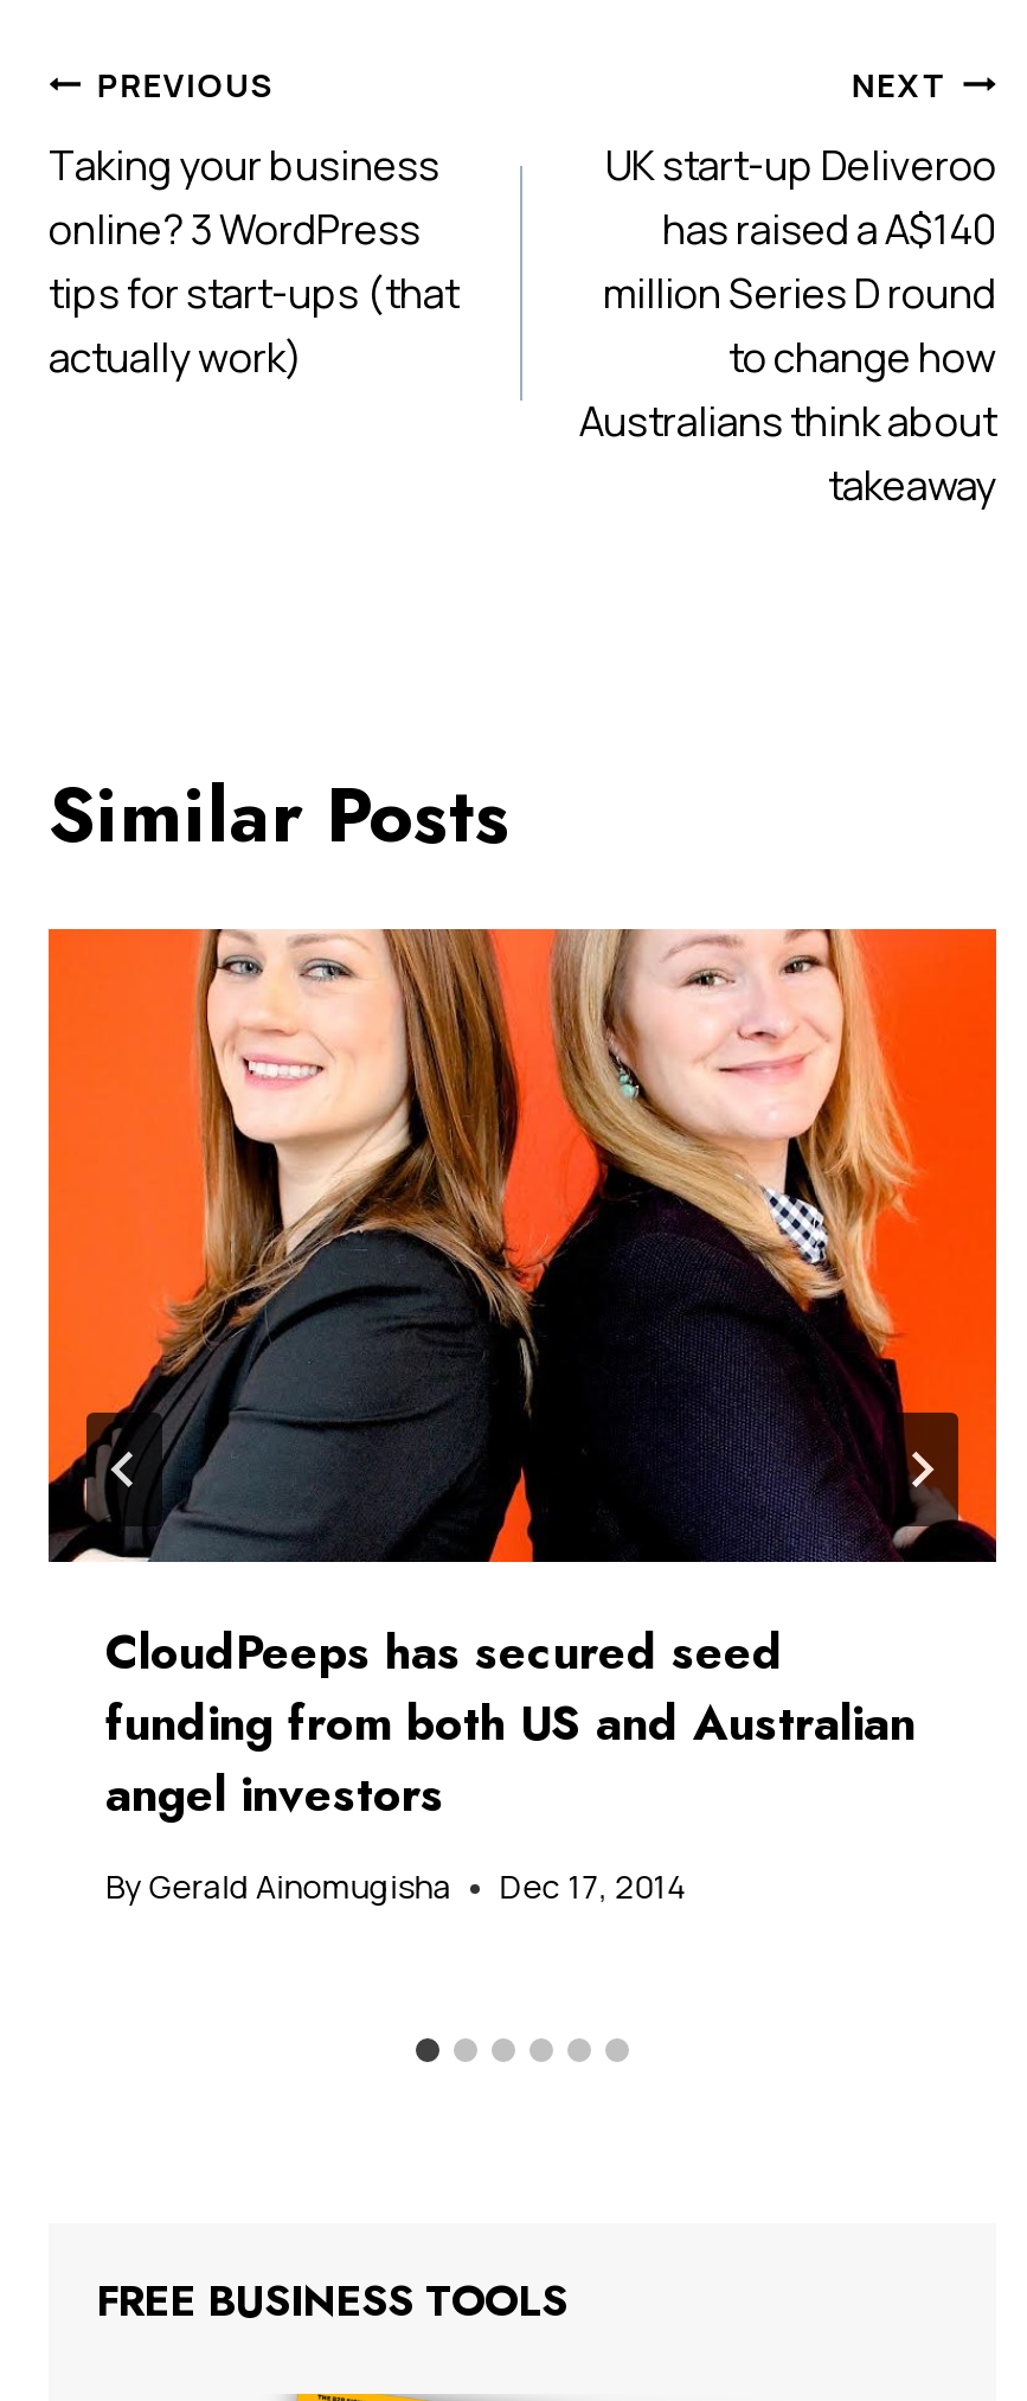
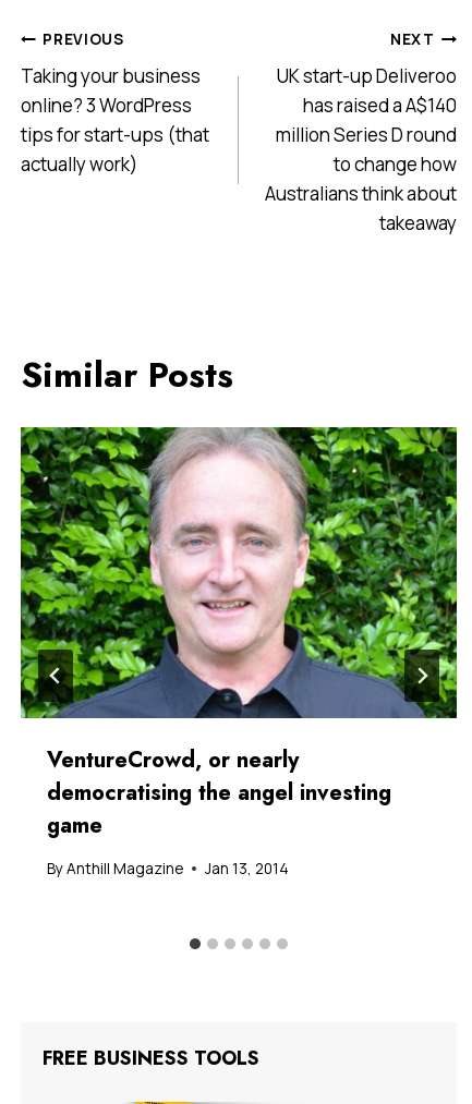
[46,927,999,1830] [image] | CloudPeeps has secured seed | funding from both US and Australian | angel investors -> [20,426,458,841] [image] | VentureCrowd, or nearly | democratising the angel investing | game
[105,1867,689,1909] By Gerald Ainomugisha | Dec 17, 2014 -> [47,858,289,878] By Anthill Magazine | Jan 13, 2014

